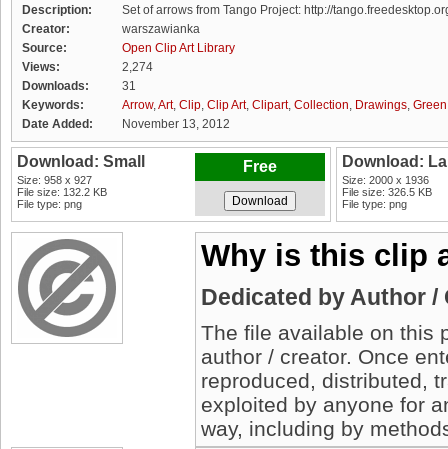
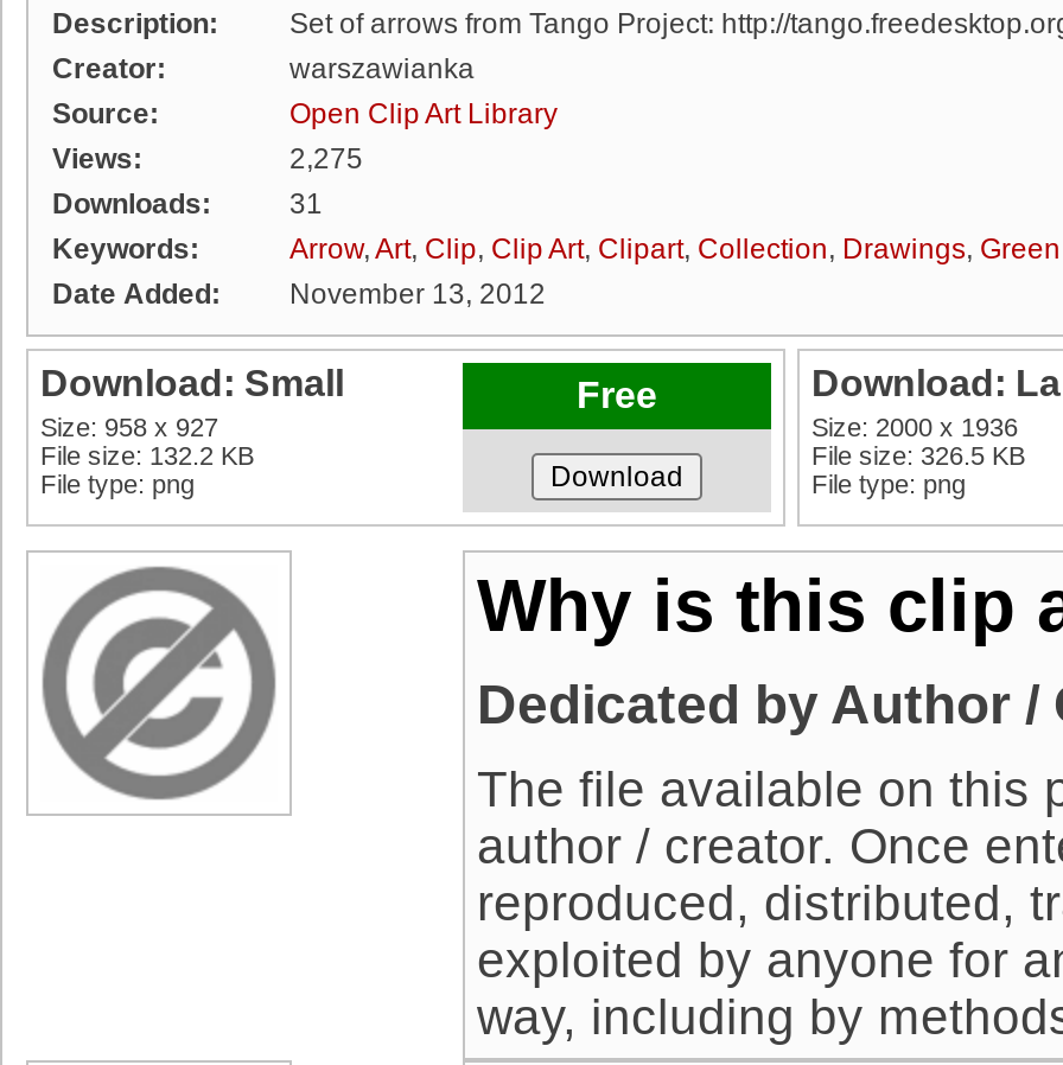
[122,60,153,74] 2,274 -> [289,142,363,176] 2,275

